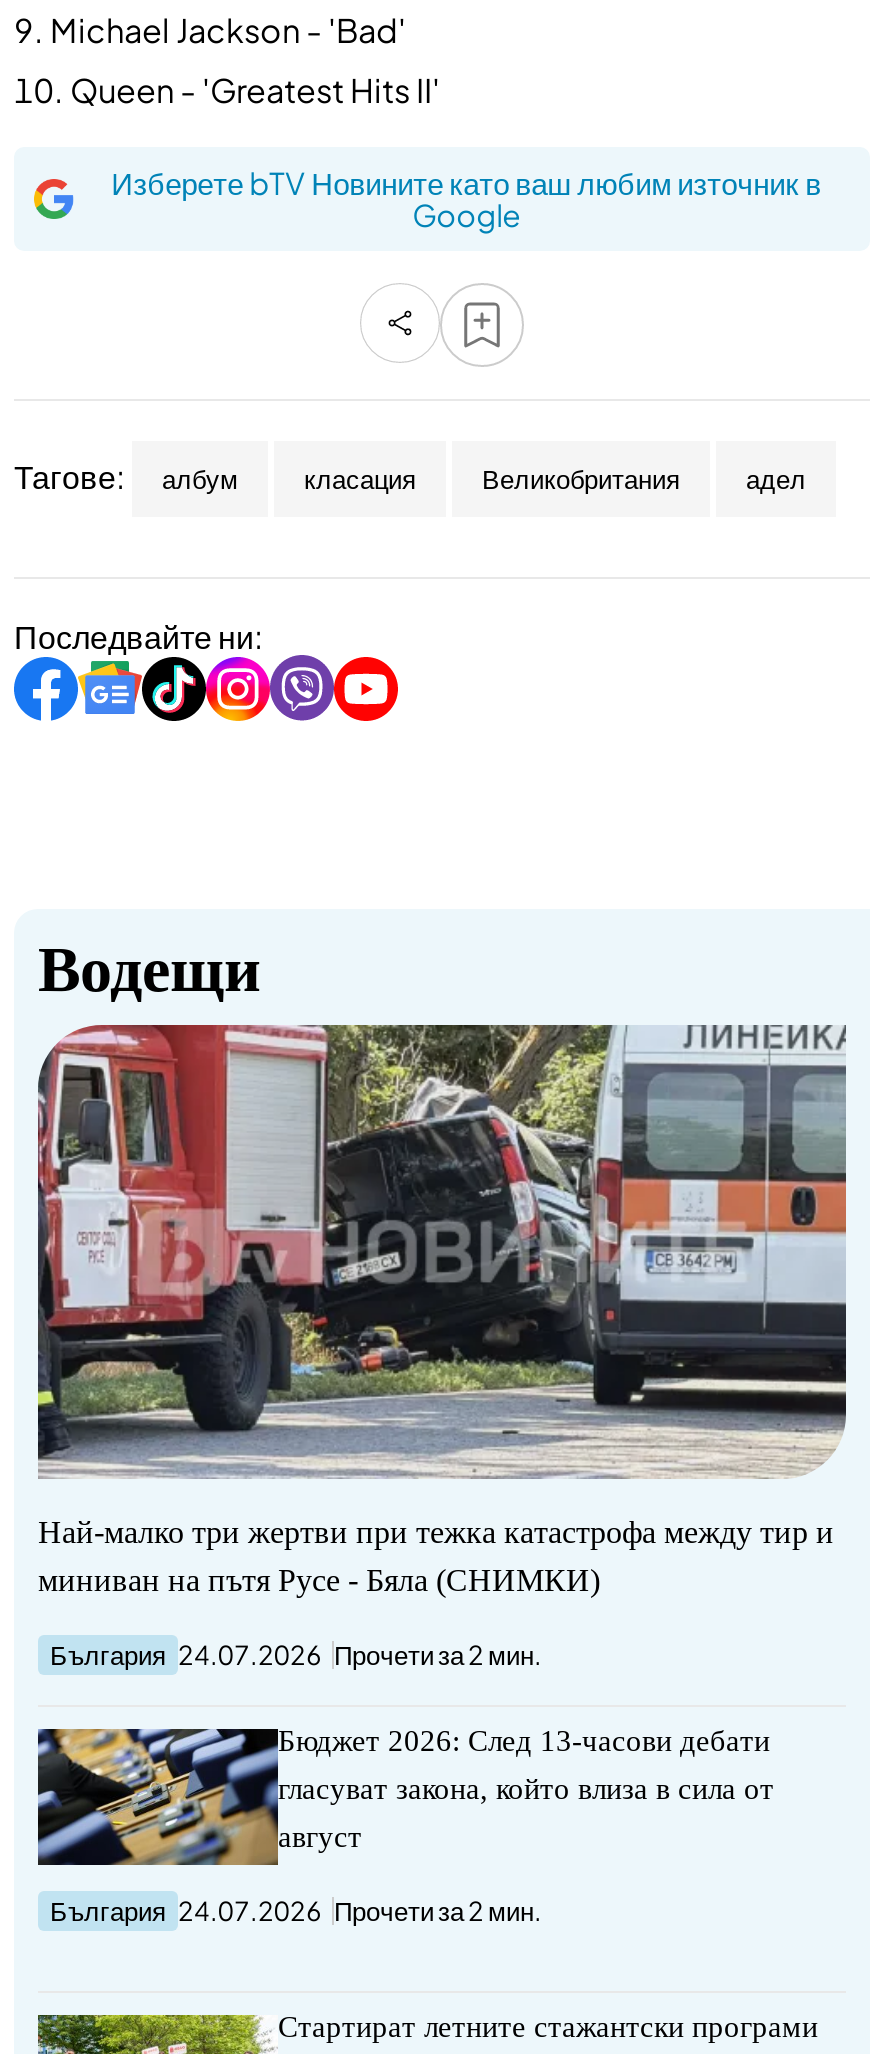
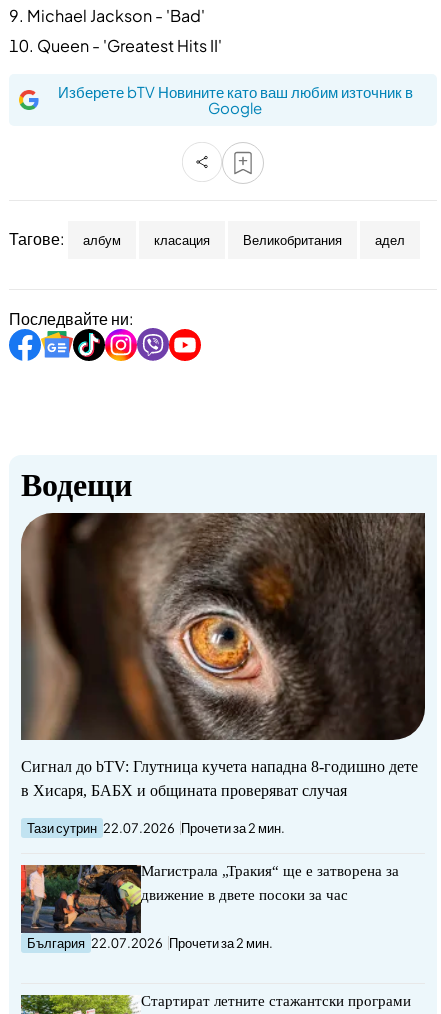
[36,1023,848,1928] [image] | Най-малко три жертви при тежка катастрофа между тир и | миниван на пътя Русе - Бяла (СНИМКИ) | България 24.07.2026 Прочети за 2 мин. | Бюджет 2026: След 13-часови дебати | гласуват закона, който влиза в сила от | август | България 24.07.2026 Прочети за 2 мин. -> [21,512,426,951] [image] | Сигнал до bTV: Глутница кучета нападна 8-годишно дете | в Хисаря, БАБХ и общината проверяват случая | Тази сутрин 22.07.2026 Прочети за 2 мин. | Магистрала „Тракия“ ще е затворена за | движение в двете посоки за час | България 22.07.2026 Прочети за 2 мин.
[36,1727,250,1853] [image] -> [20,864,127,927] [image]

